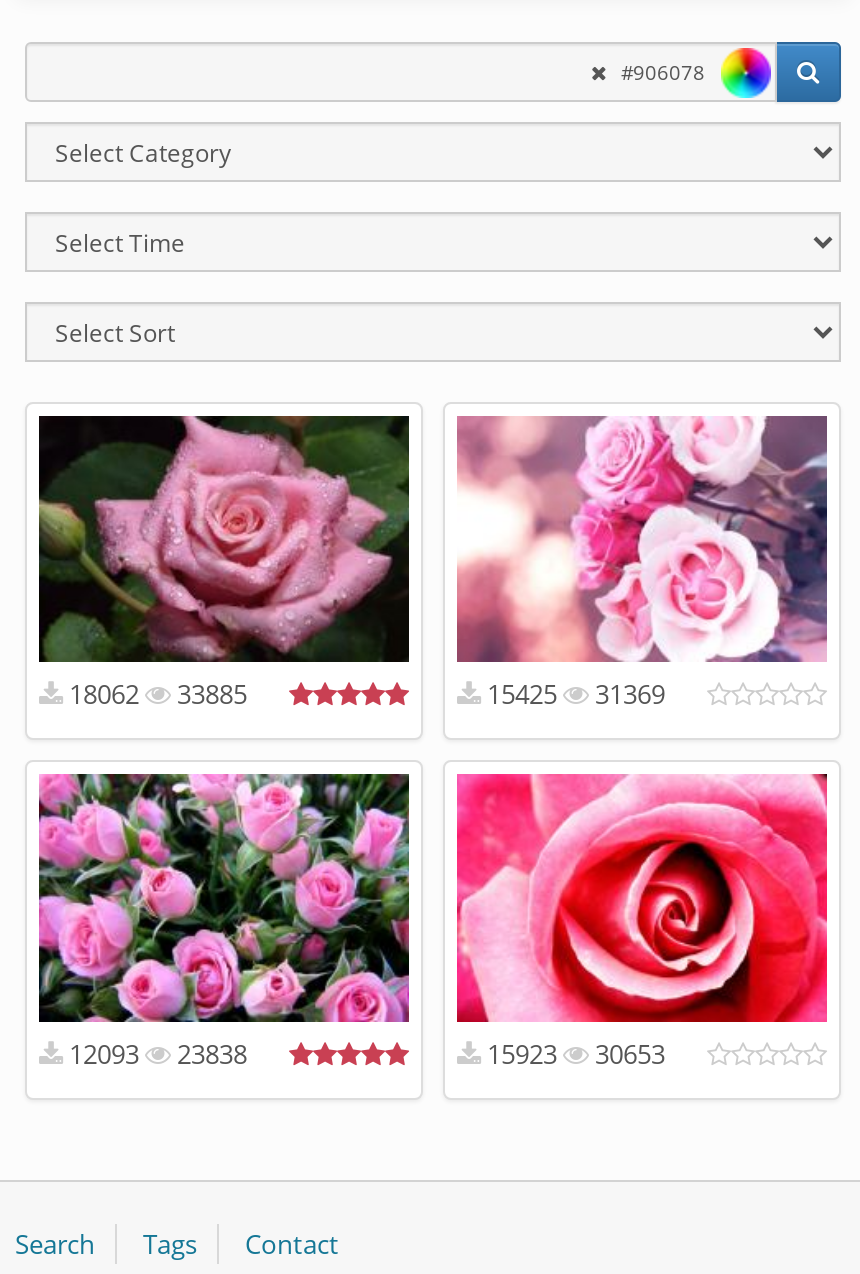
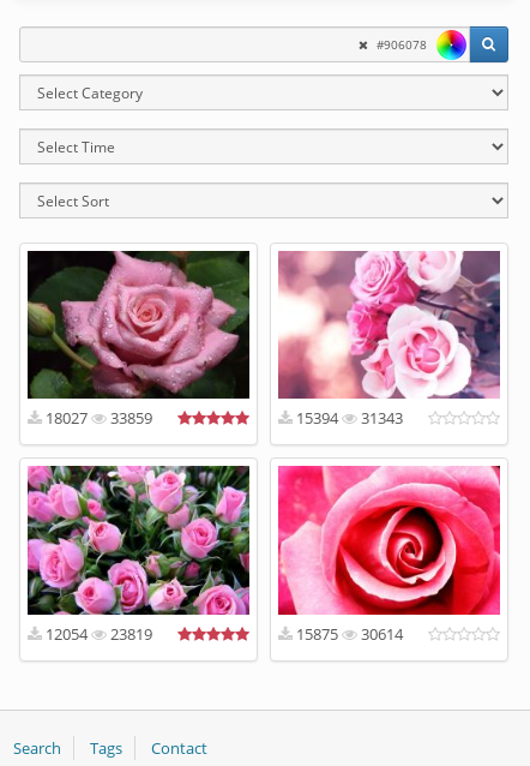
[69,677,139,713] 18062 -> [46,407,88,429] 18027
[177,677,247,713] 33885 -> [110,407,152,429] 33859
[487,677,557,713] 15425 -> [296,407,338,429] 15394
[595,677,665,713] 31369 -> [361,407,403,429] 31343
[69,1035,139,1071] 12093 -> [46,623,88,644] 12054
[177,1035,247,1071] 23838 -> [110,623,152,644] 23819
[487,1035,557,1071] 15923 -> [296,623,338,644] 15875
[595,1035,665,1071] 30653 -> [361,623,403,644] 30614

